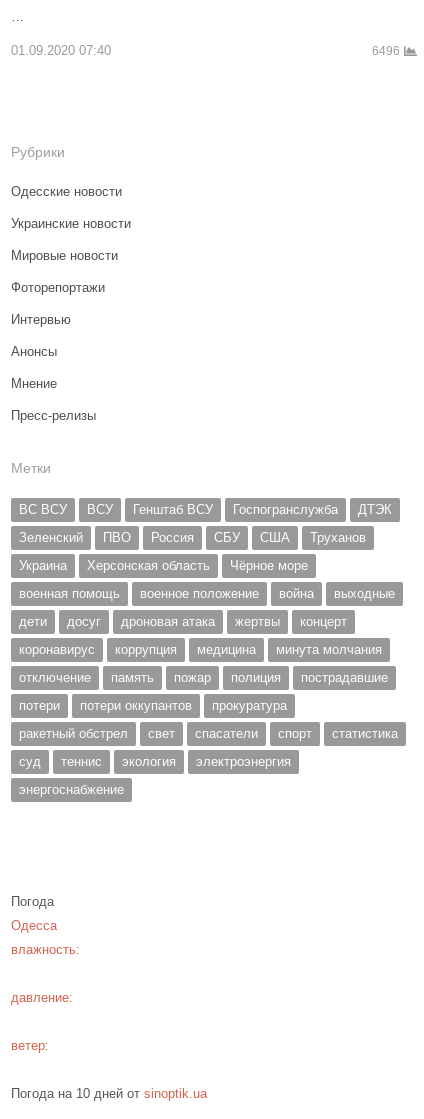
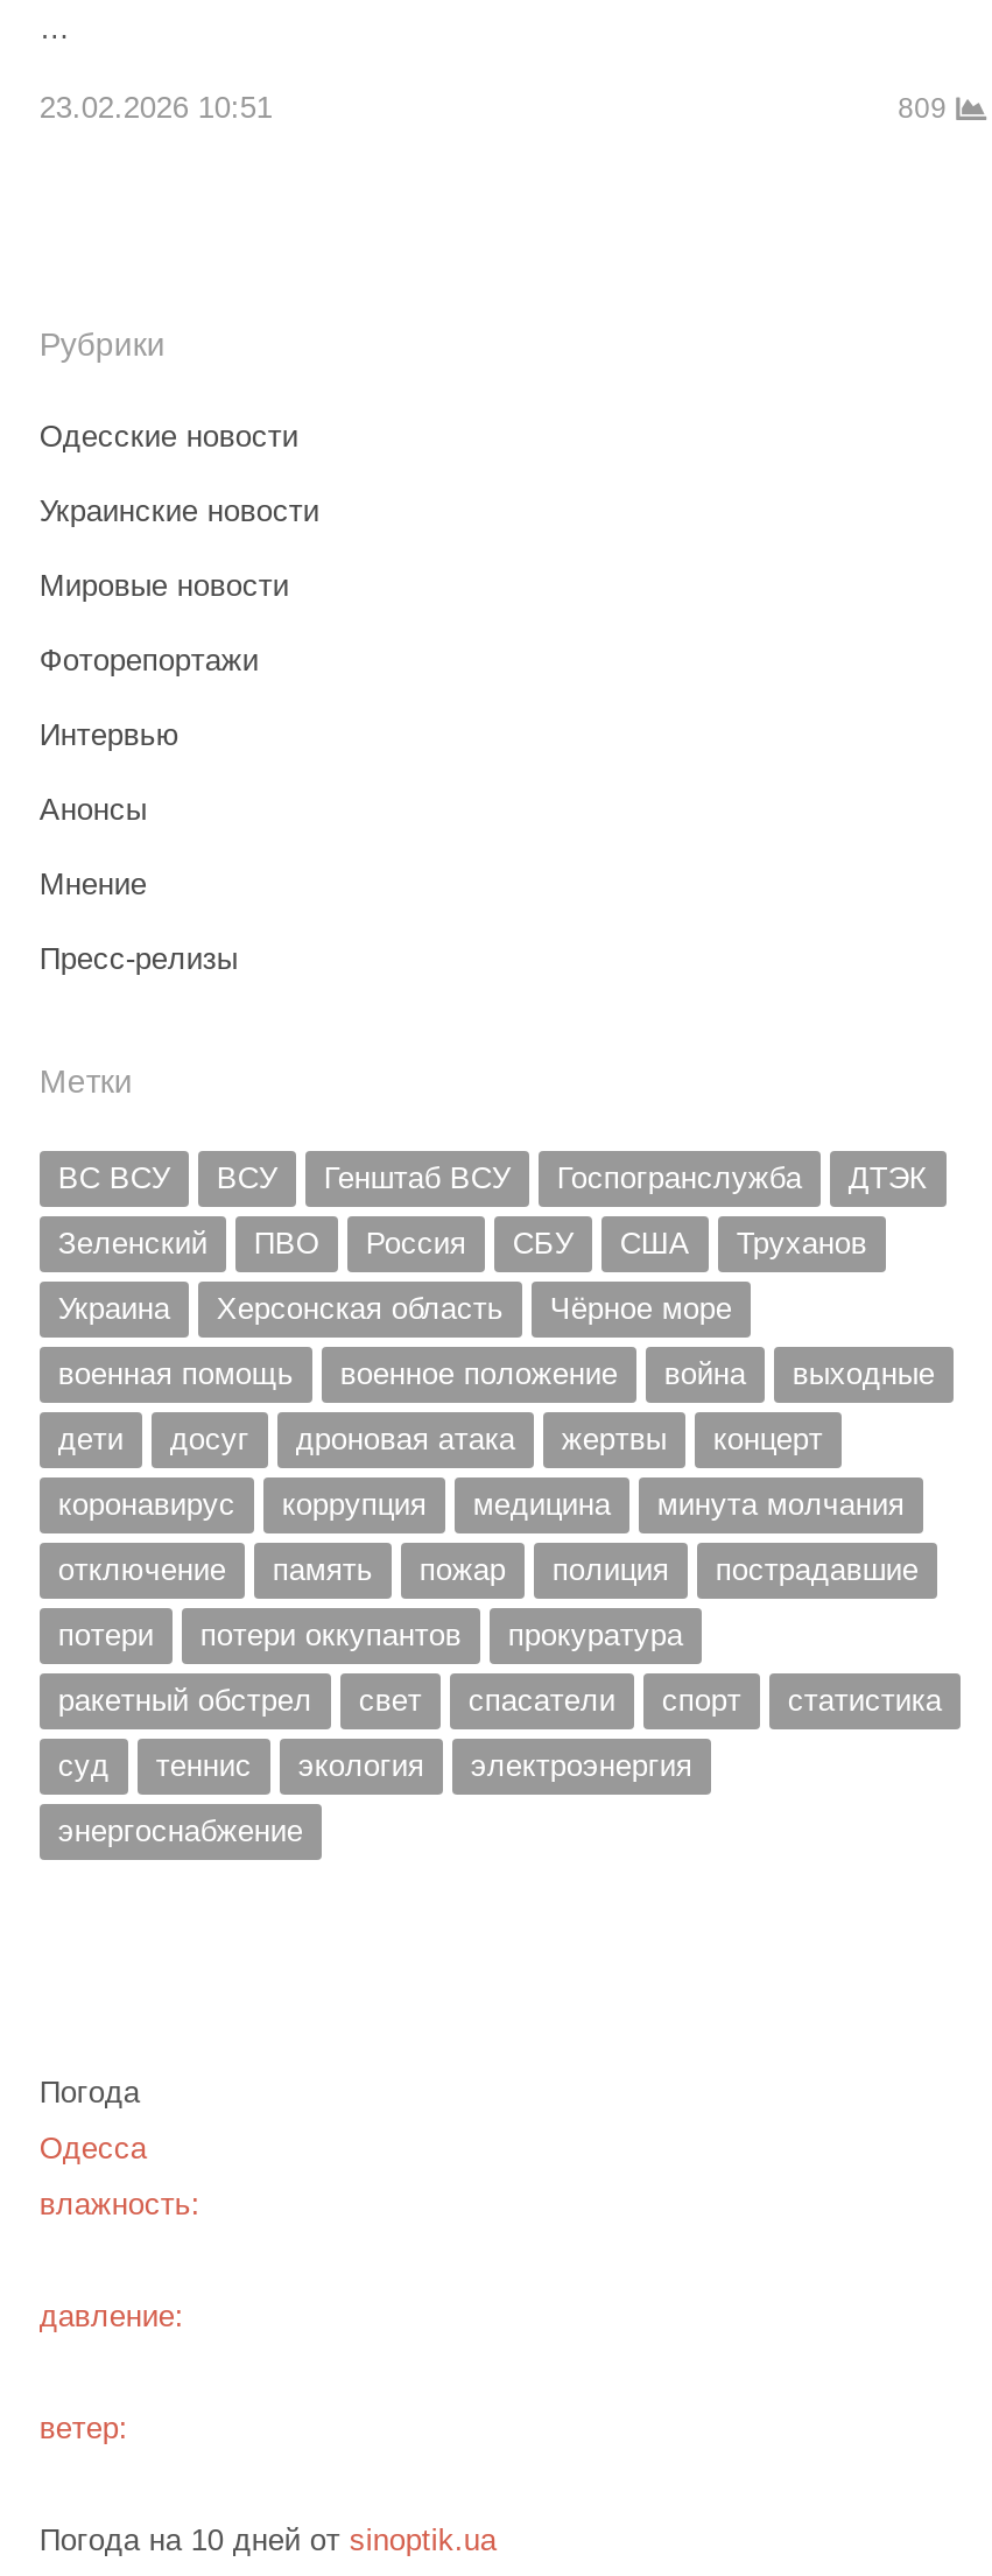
[11,43,111,58] 01.09.2020 07:40 -> [39,91,273,126] 23.02.2026 10:51
[372,44,400,58] 6496 -> [898,93,947,126] 809

